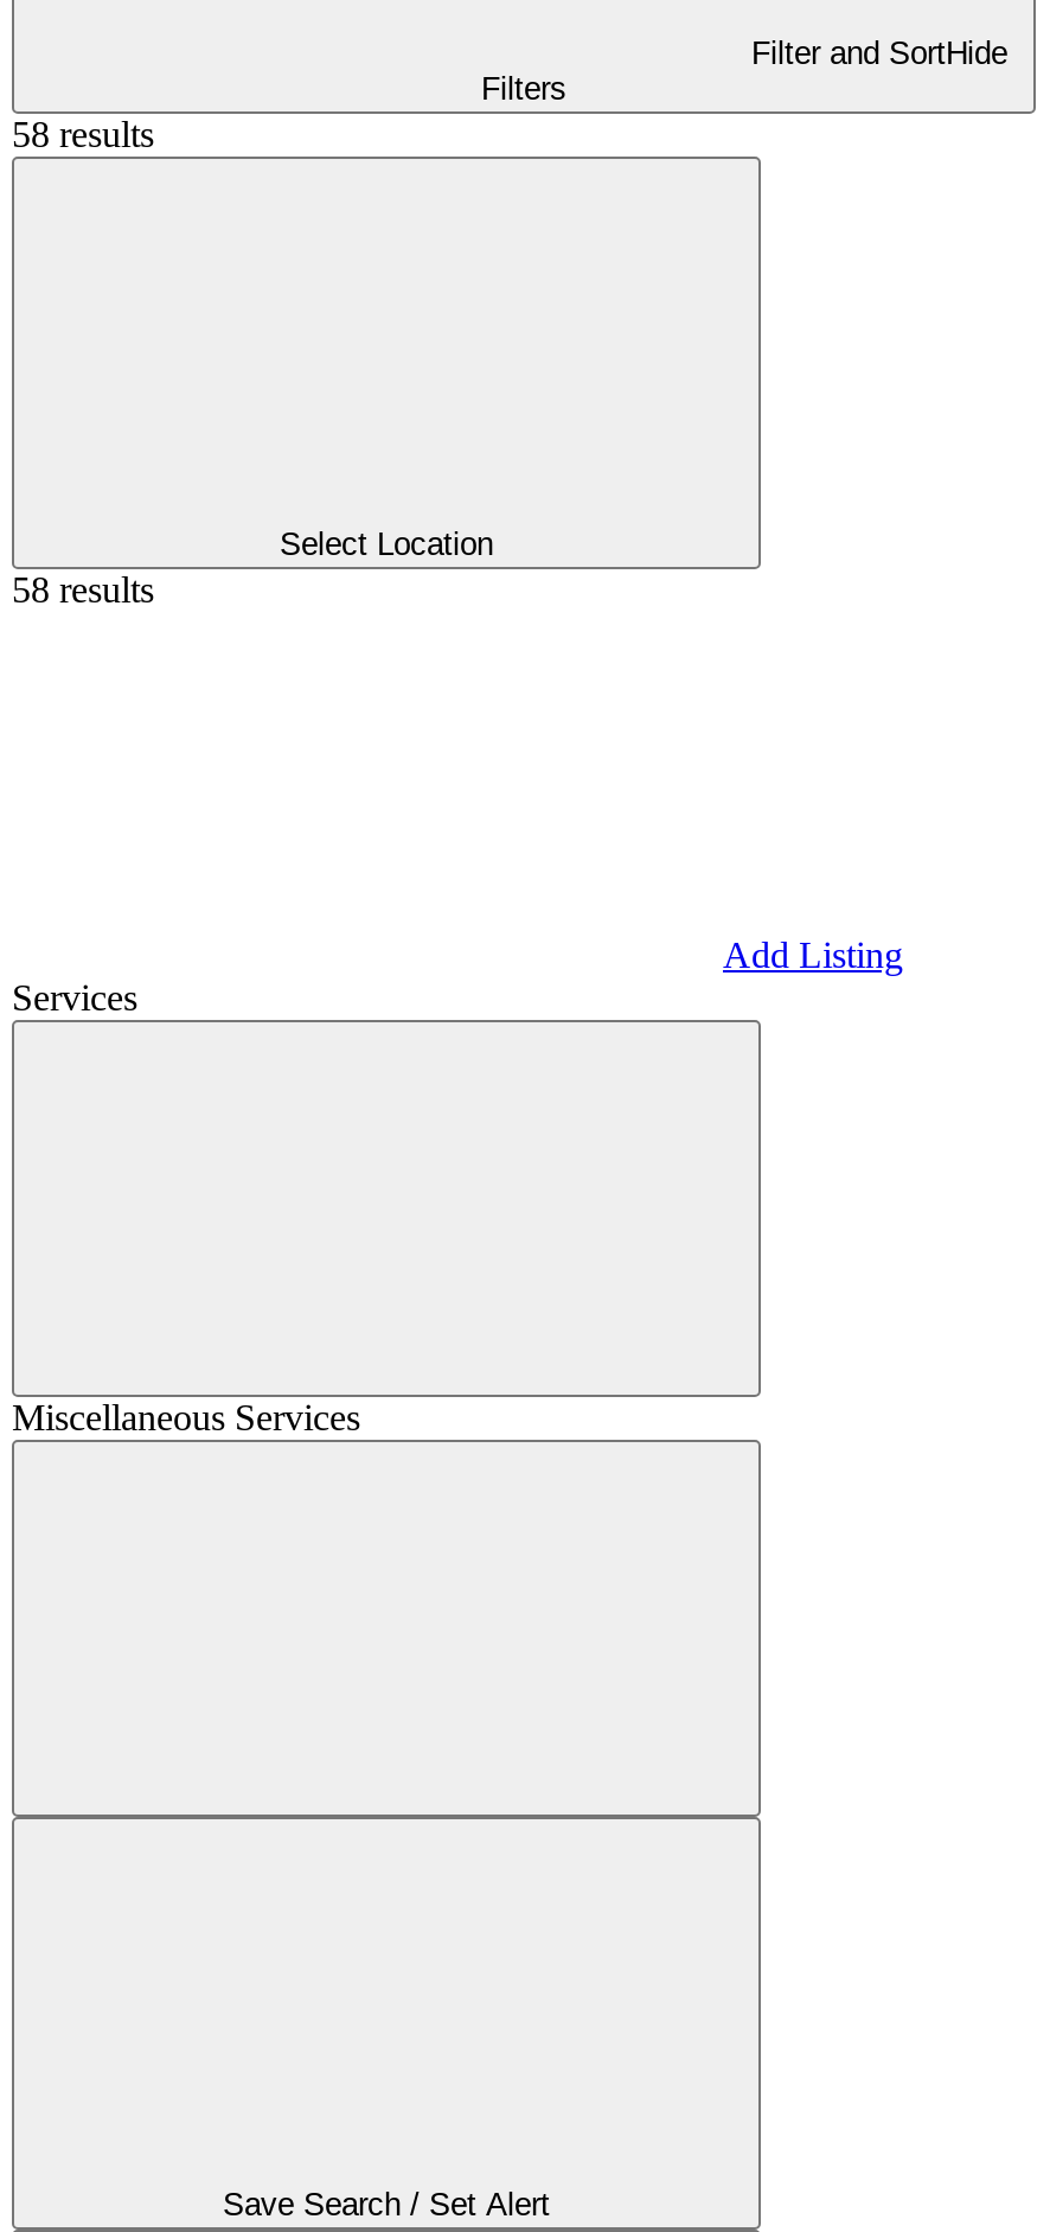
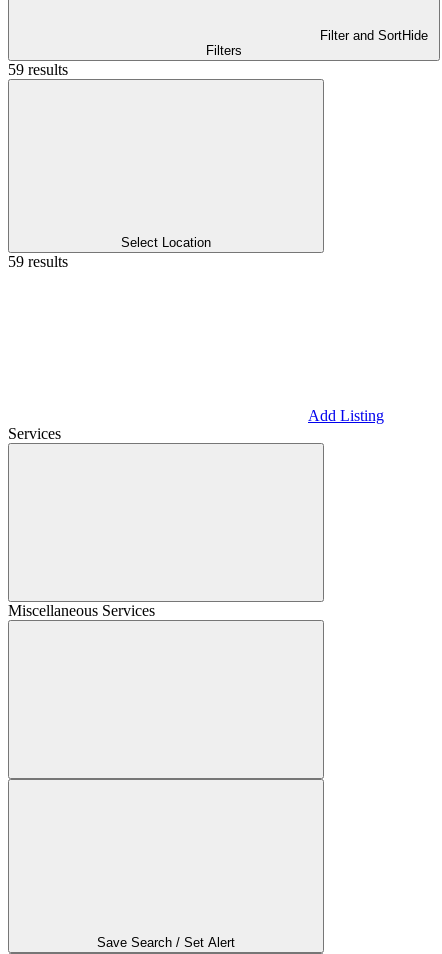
[12,114,154,154] 58 results -> [8,61,68,78] 59 results
[12,569,154,610] 58 results -> [8,253,68,270] 59 results

